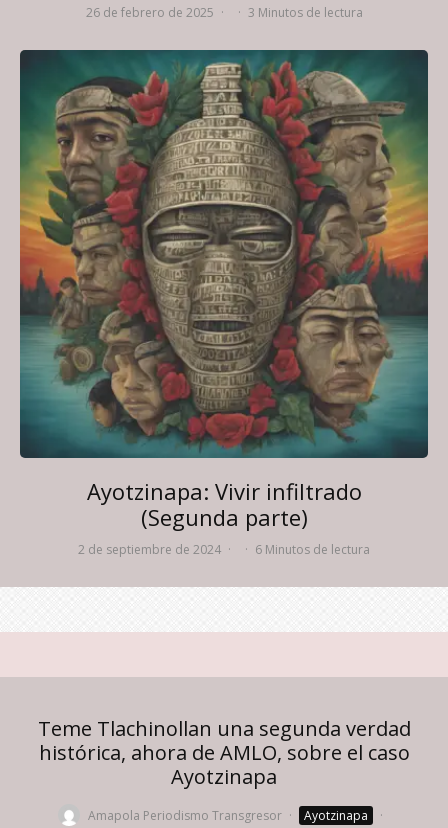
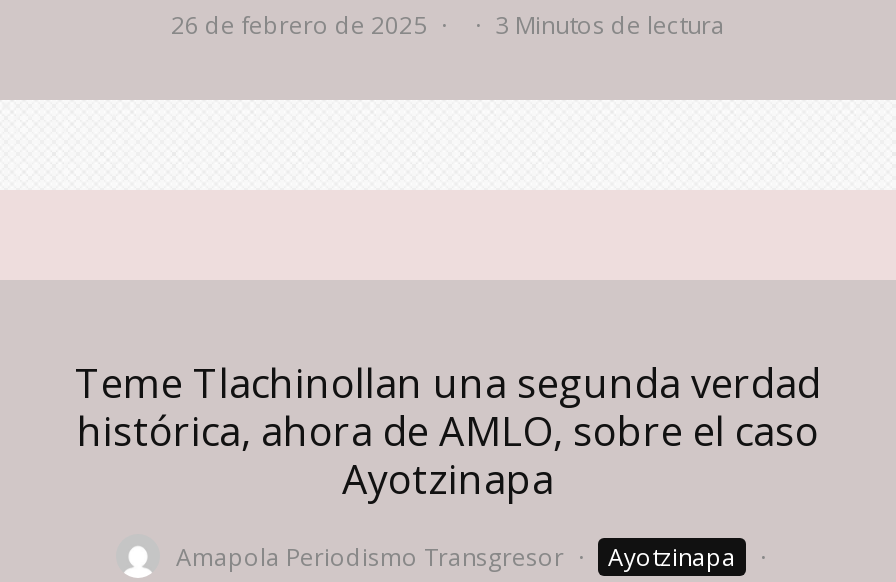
[19,49,429,558] [image] | Ayotzinapa: Vivir infiltrado | (Segunda parte) | 2 de septiembre de 2024 · | · 6 Minutos de lectura -> none

